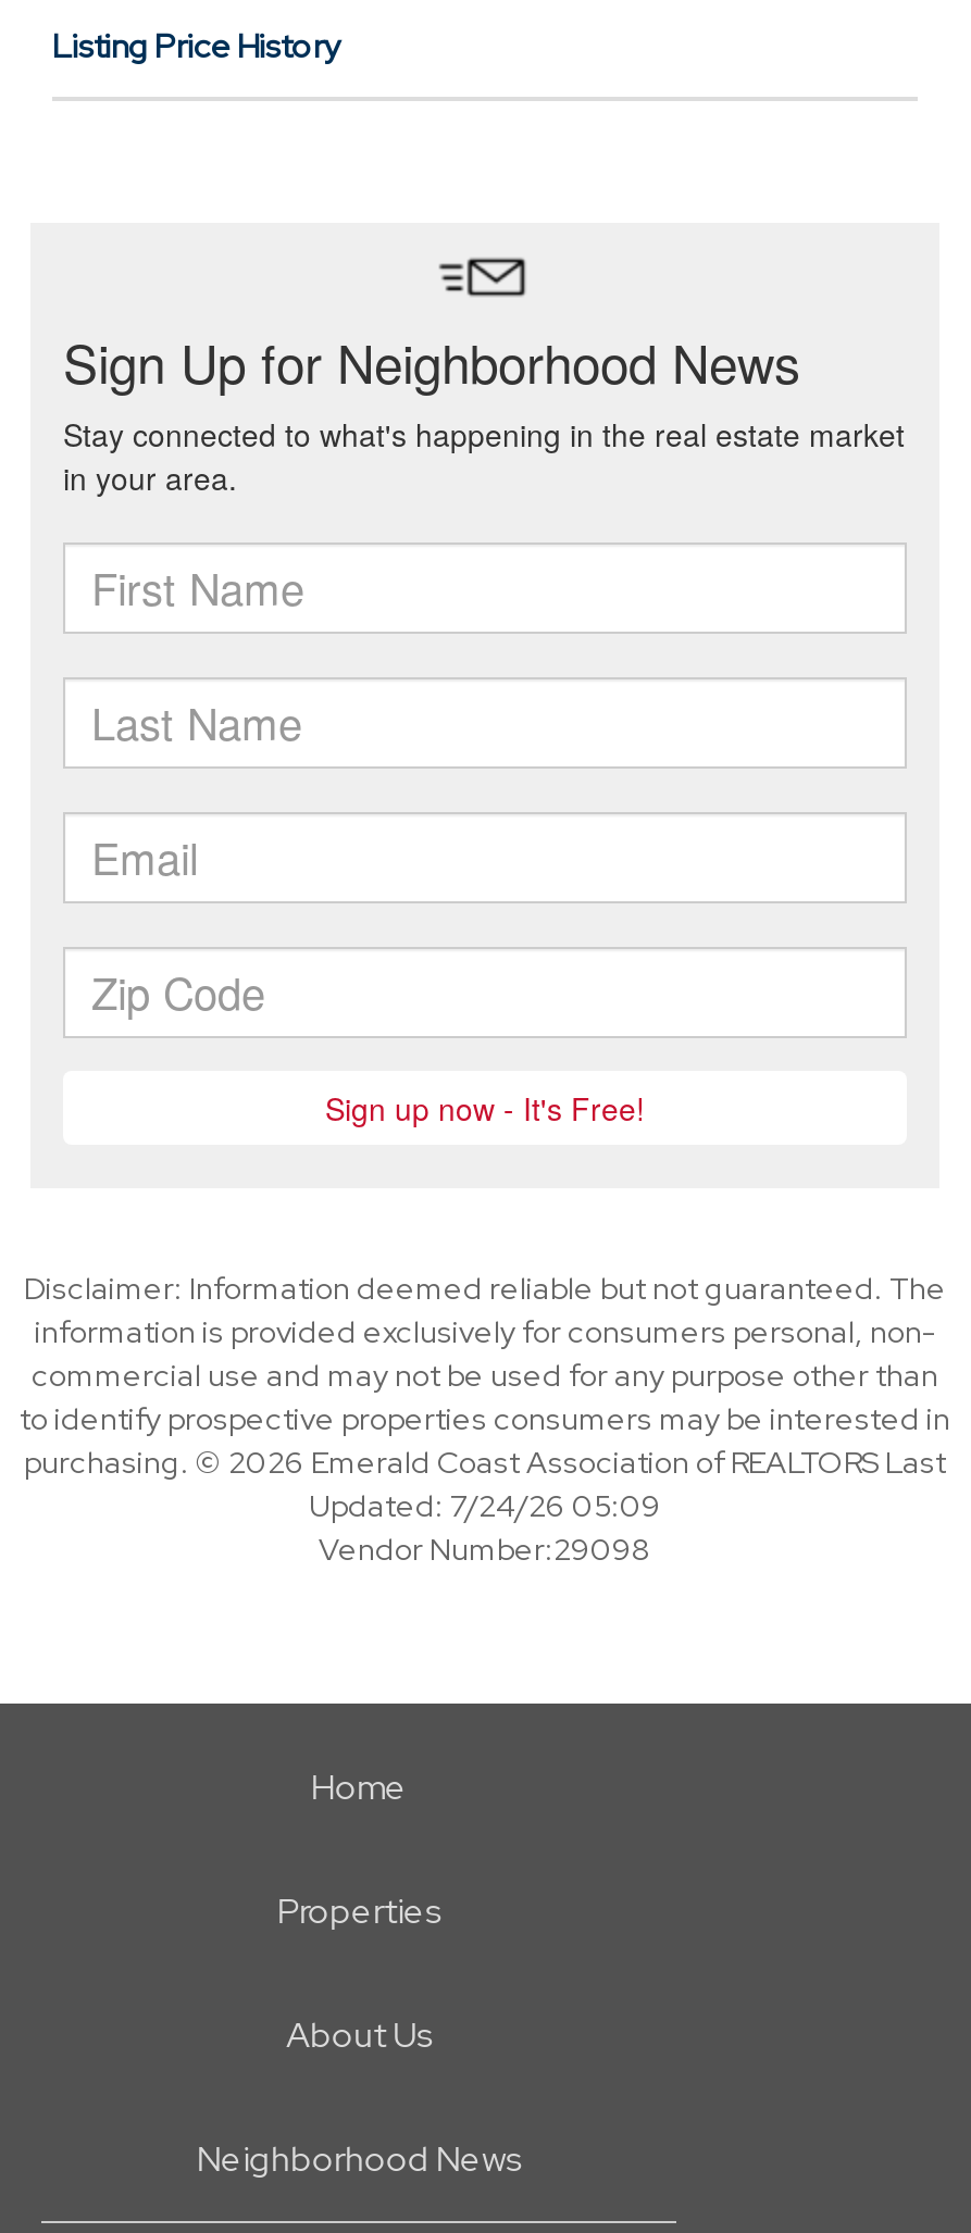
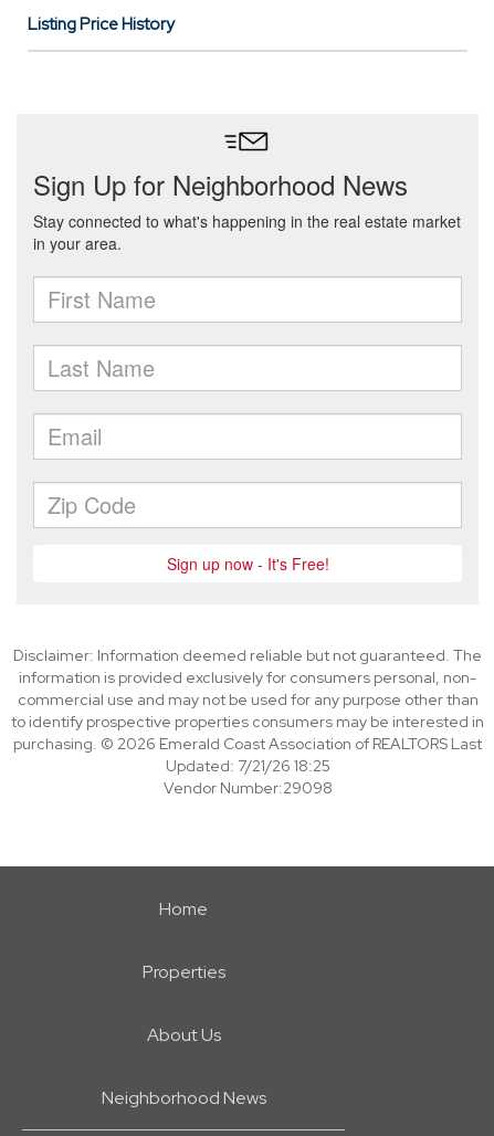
[309,1486,661,1525] Updated: 7/24/26 05:09 -> [165,756,330,776] Updated: 7/21/26 18:25

